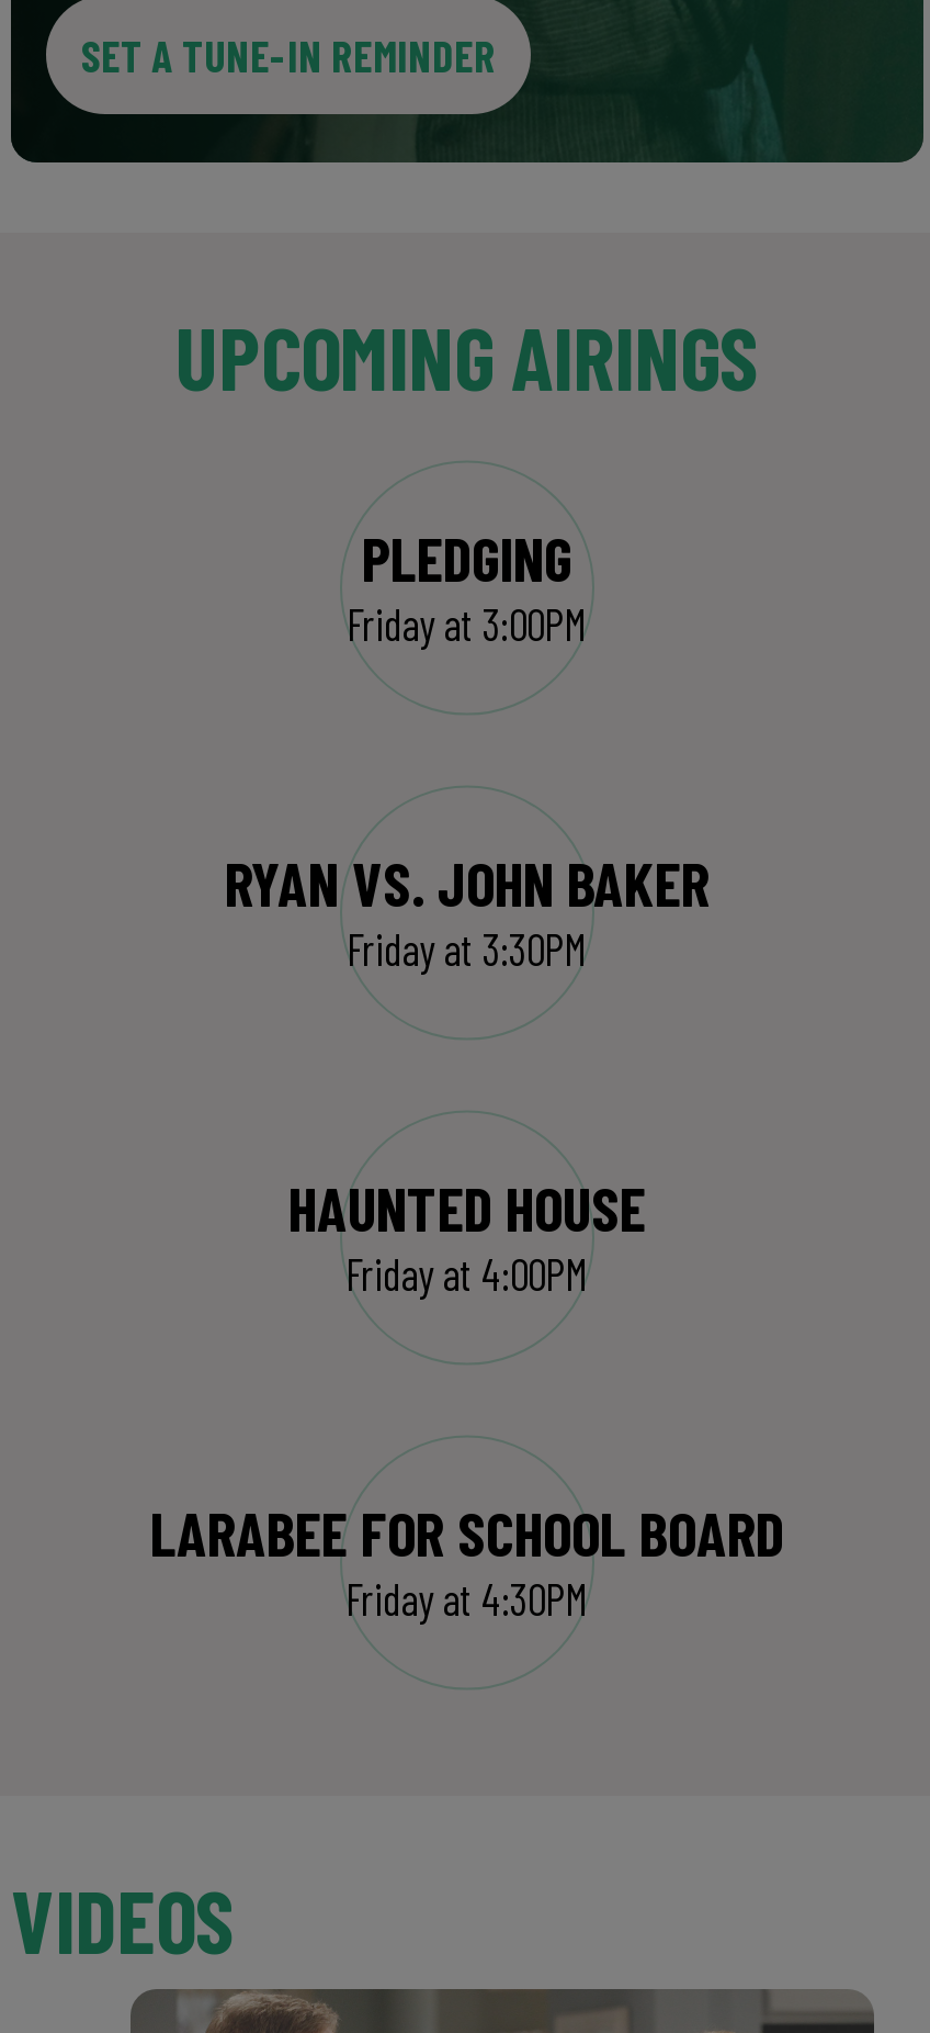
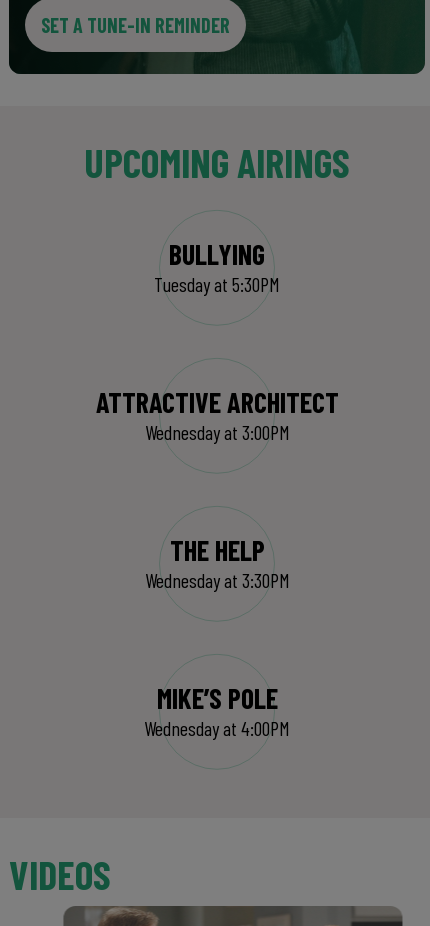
[347,520,588,650] PLEDGING | Friday at 3:00PM -> [154,237,280,296] BULLYING | Tuesday at 5:30PM
[225,845,710,975] RYAN VS. JOHN BAKER | Friday at 3:30PM -> [95,385,338,444] ATTRACTIVE ARCHITECT | Wednesday at 3:00PM
[288,1170,646,1300] HAUNTED HOUSE | Friday at 4:00PM -> [144,533,289,592] THE HELP | Wednesday at 3:30PM
[150,1495,784,1625] LARABEE FOR SCHOOL BOARD | Friday at 4:30PM -> [144,681,290,740] MIKE’S POLE | Wednesday at 4:00PM

